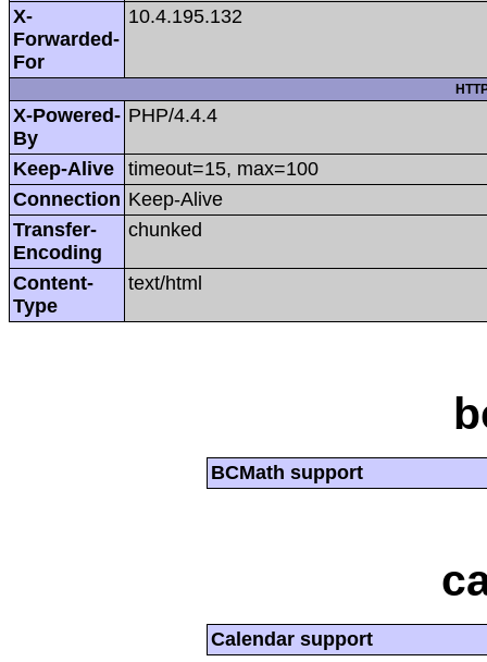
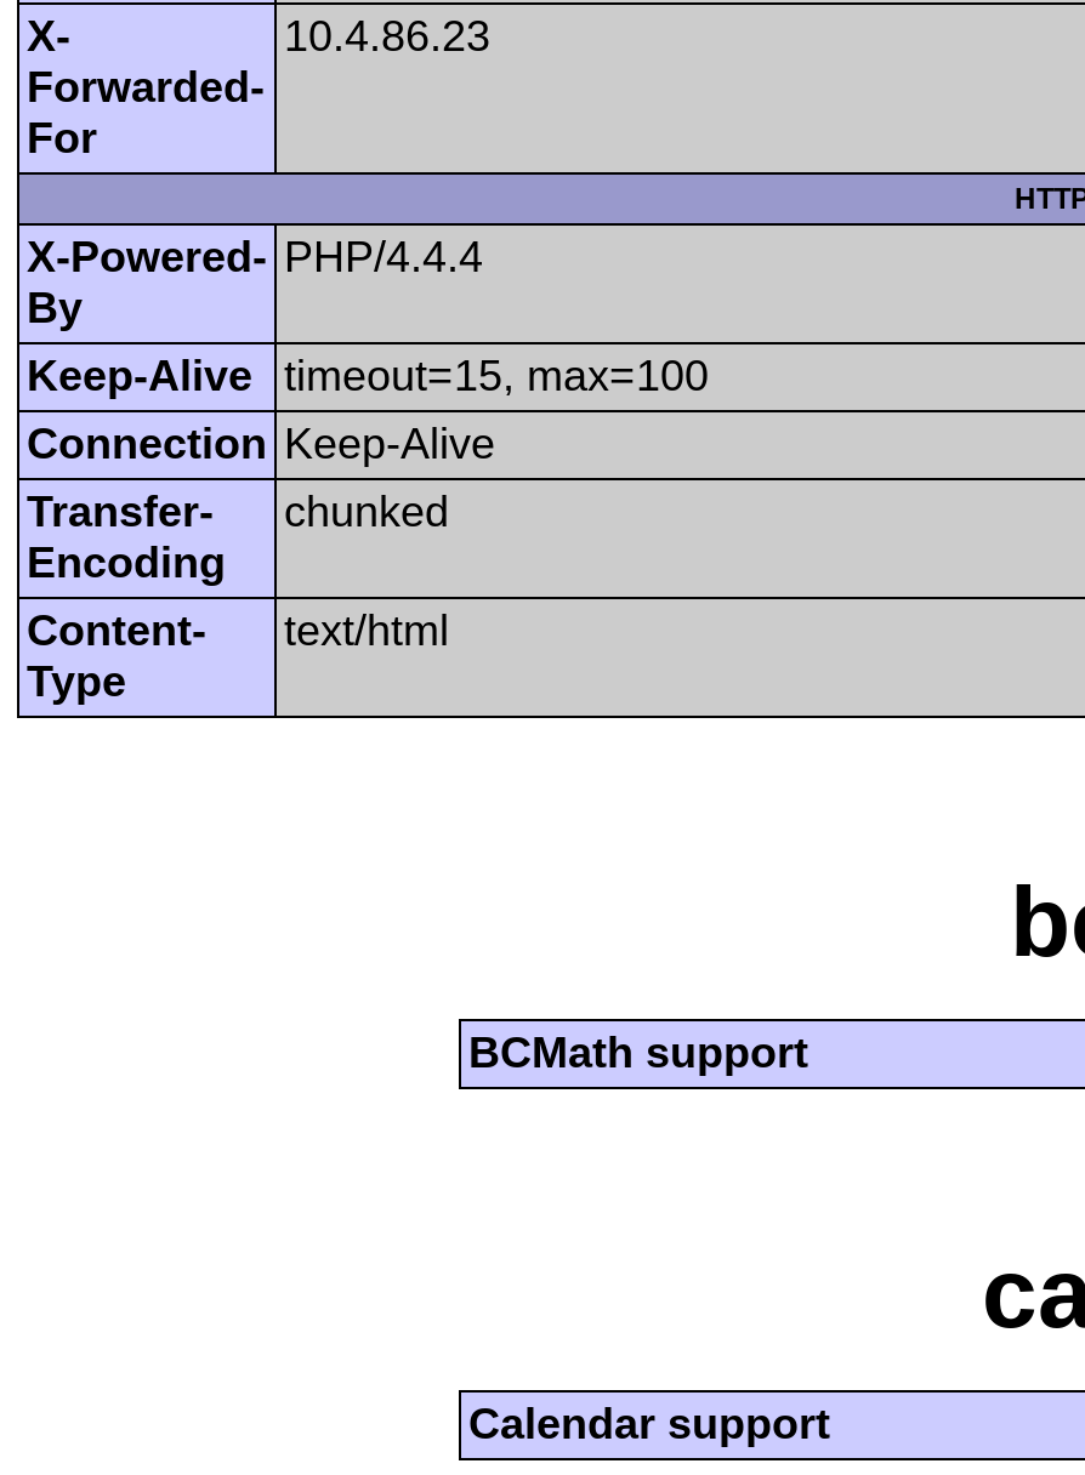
[128,5,242,27] 10.4.195.132 -> [284,12,490,61] 10.4.86.23

